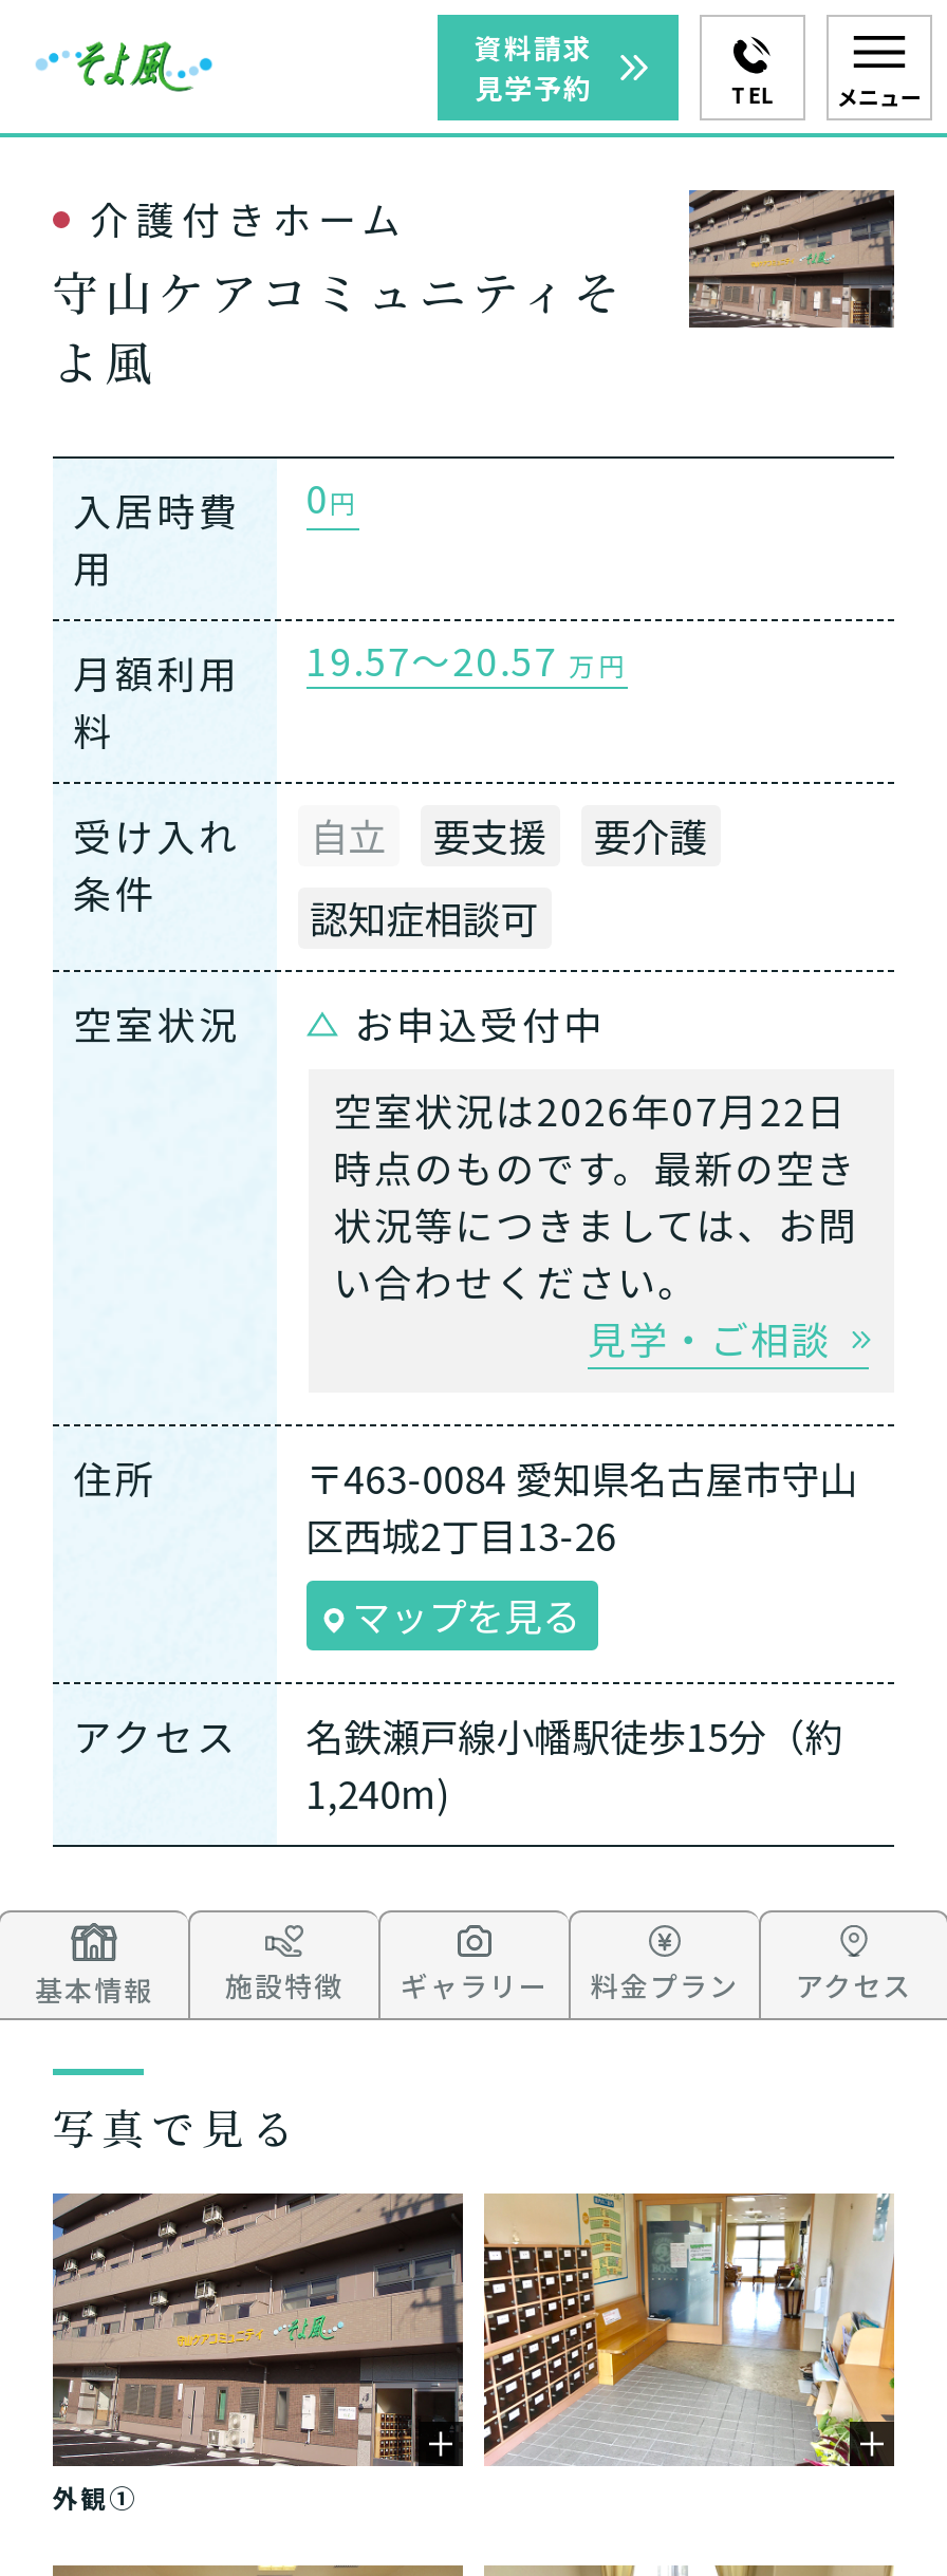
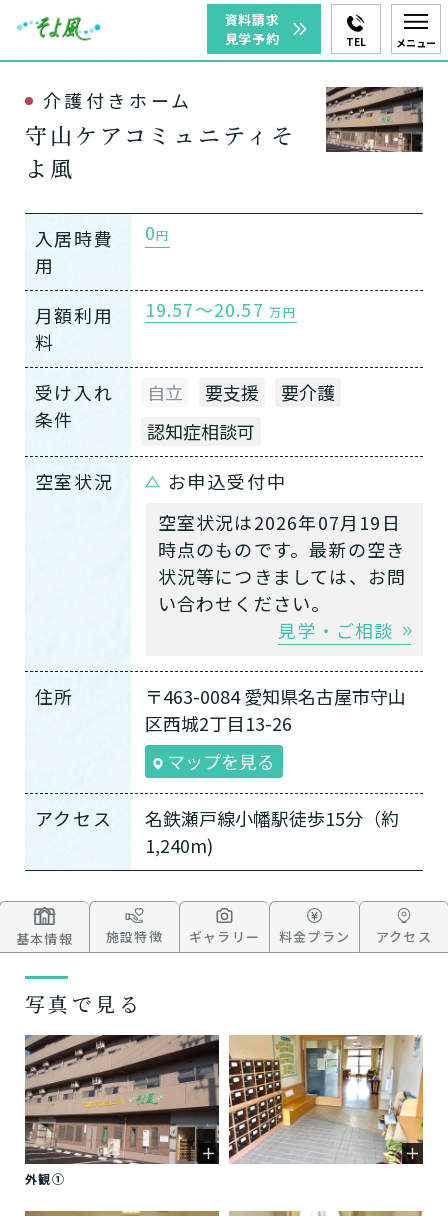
[333,1082,847,1137] 空室状況は2026年07月22日 -> [158,509,401,535] 空室状況は2026年07月19日

